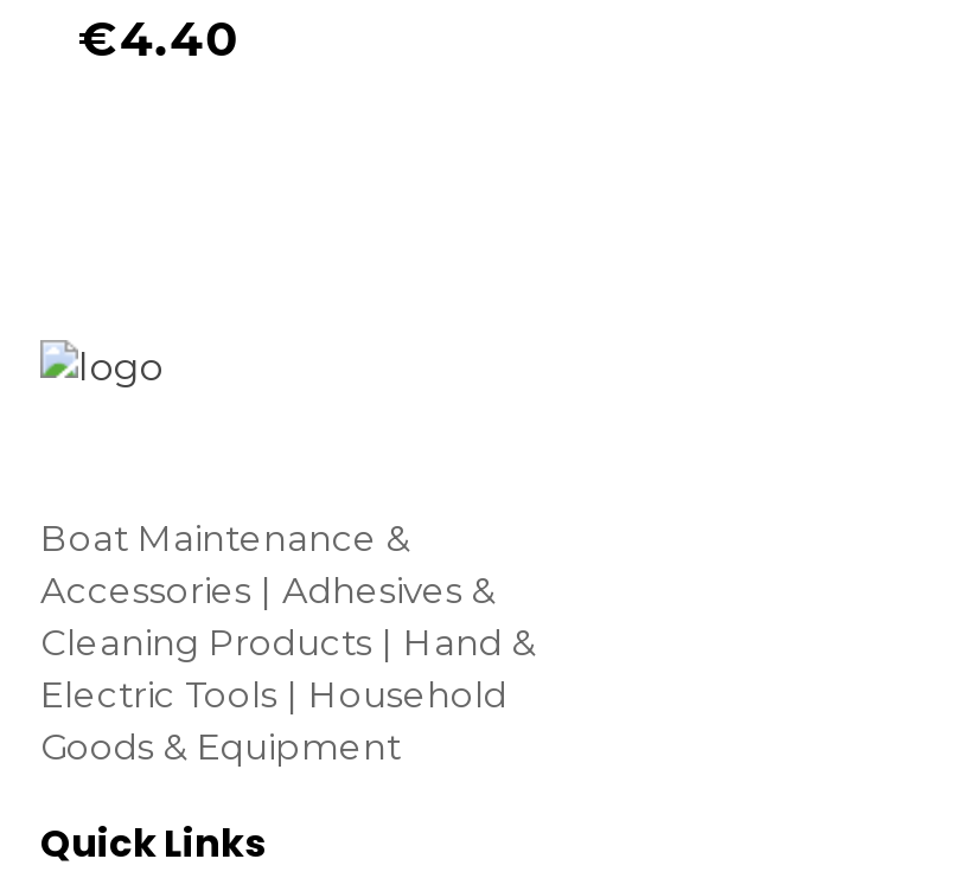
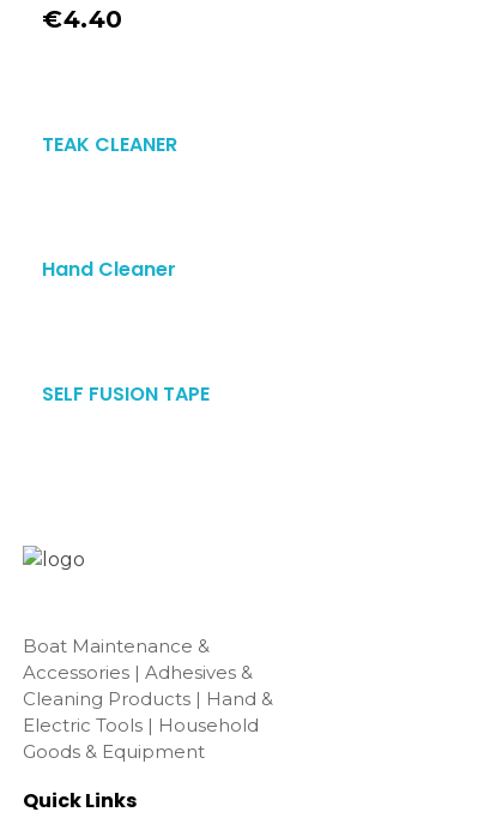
none -> [42,131,177,159] TEAK CLEANER
none -> [42,256,176,283] Hand Cleaner
none -> [42,380,210,408] SELF FUSION TAPE

